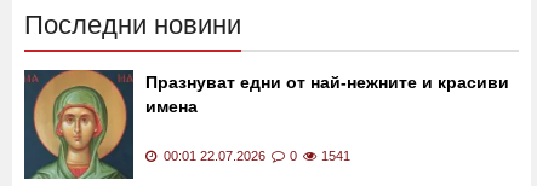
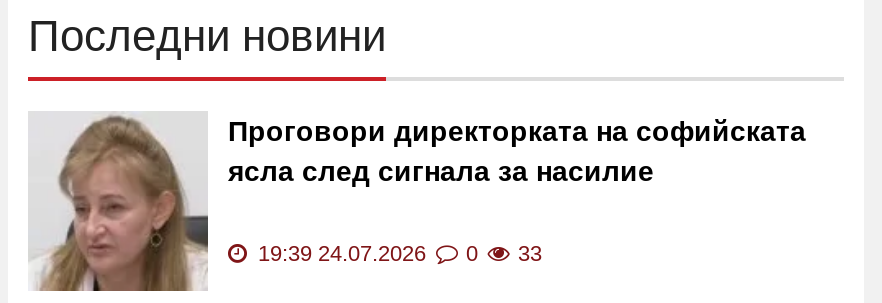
[23,69,509,180] [image] | Празнуват едни от най-нежните и красиви | имена -> [28,111,806,293] [image] | Проговори директорката на софийската | ясла след сигнала за насилие
[160,149,265,163] 00:01 22.07.2026 -> [252,242,426,266] 19:39 24.07.2026
[318,149,350,163] 1541 -> [512,242,542,266] 33

